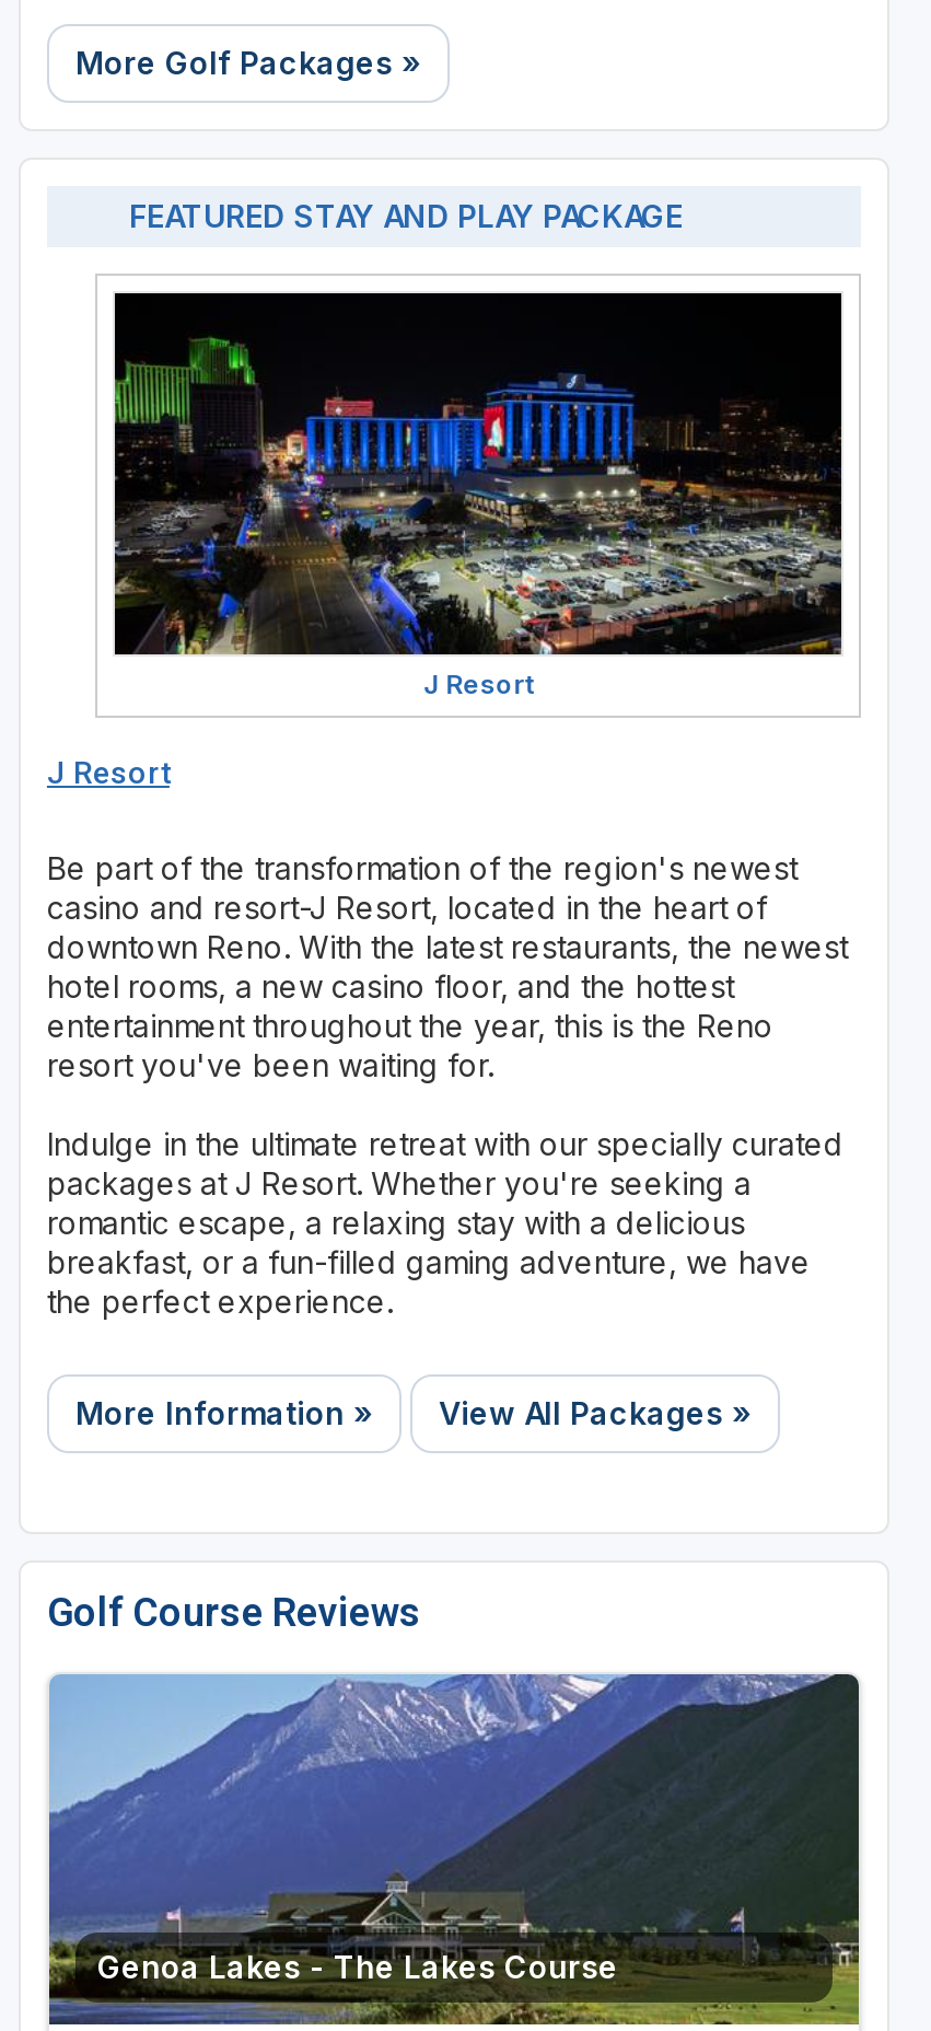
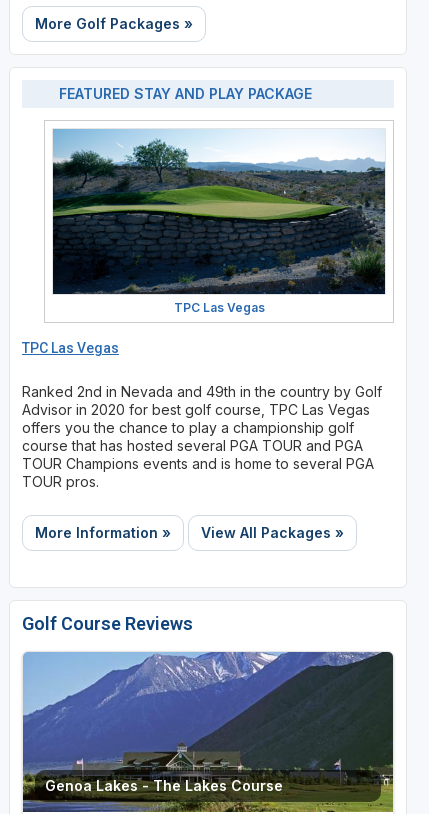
[47,291,848,1321] [image] | J Resort | J Resort | Be part of the transformation of the region's newest | casino and resort-J Resort, located in the heart of | downtown Reno. With the latest restaurants, the newest | hotel rooms, a new casino floor, and the hottest | entertainment throughout the year, this is the Reno | resort you've been waiting for. | Indulge in the ultimate retreat with our specially curated | packages at J Resort. Whether you're seeking a | romantic escape, a relaxing stay with a delicious | breakfast, or a fun-filled gaming adventure, we have | the perfect experience. -> [22,128,386,490] [image] | TPC Las Vegas | TPC Las Vegas | Ranked 2nd in Nevada and 49th in the country by Golf | Advisor in 2020 for best golf course, TPC Las Vegas | offers you the chance to play a championship golf | course that has hosted several PGA TOUR and PGA | TOUR Champions events and is home to several PGA | TOUR pros.

